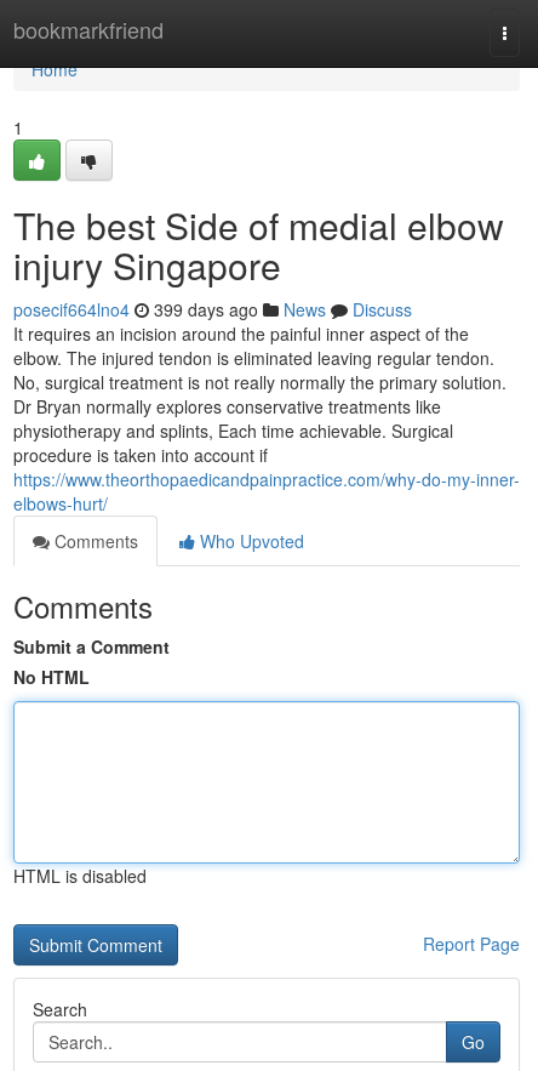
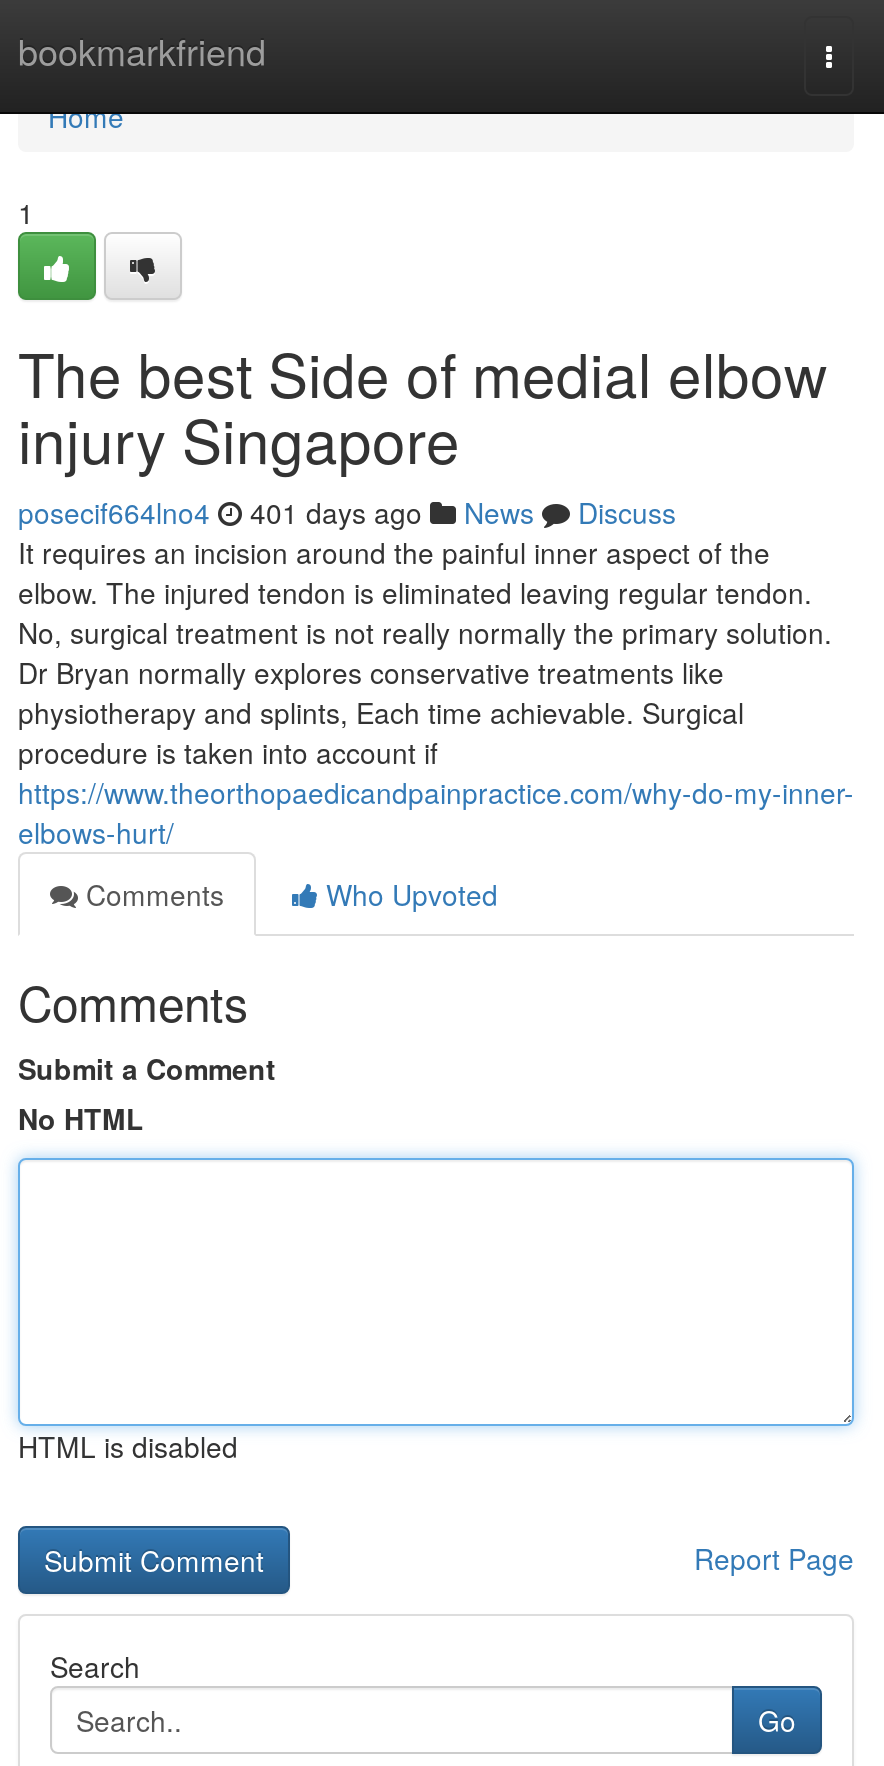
[13,297,412,321] posecif664lno4 399 days ago News Discuss -> [18,492,676,532] posecif664lno4 401 days ago News Discuss

